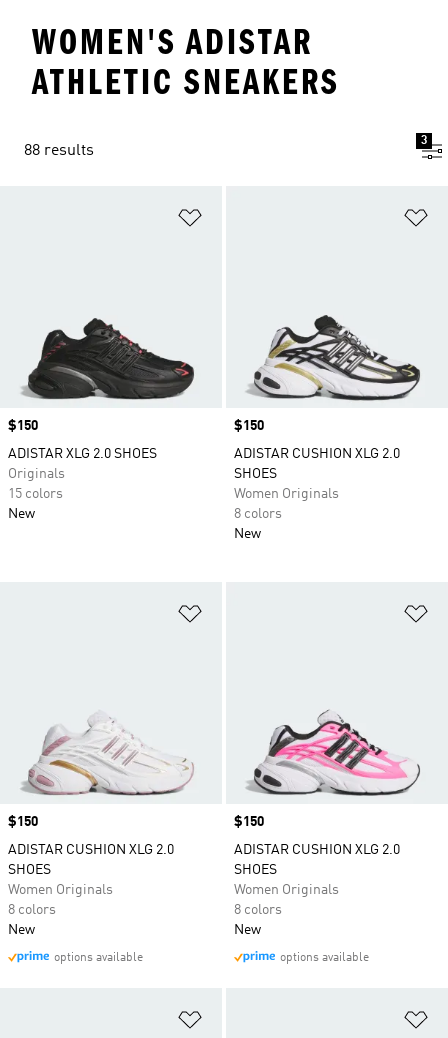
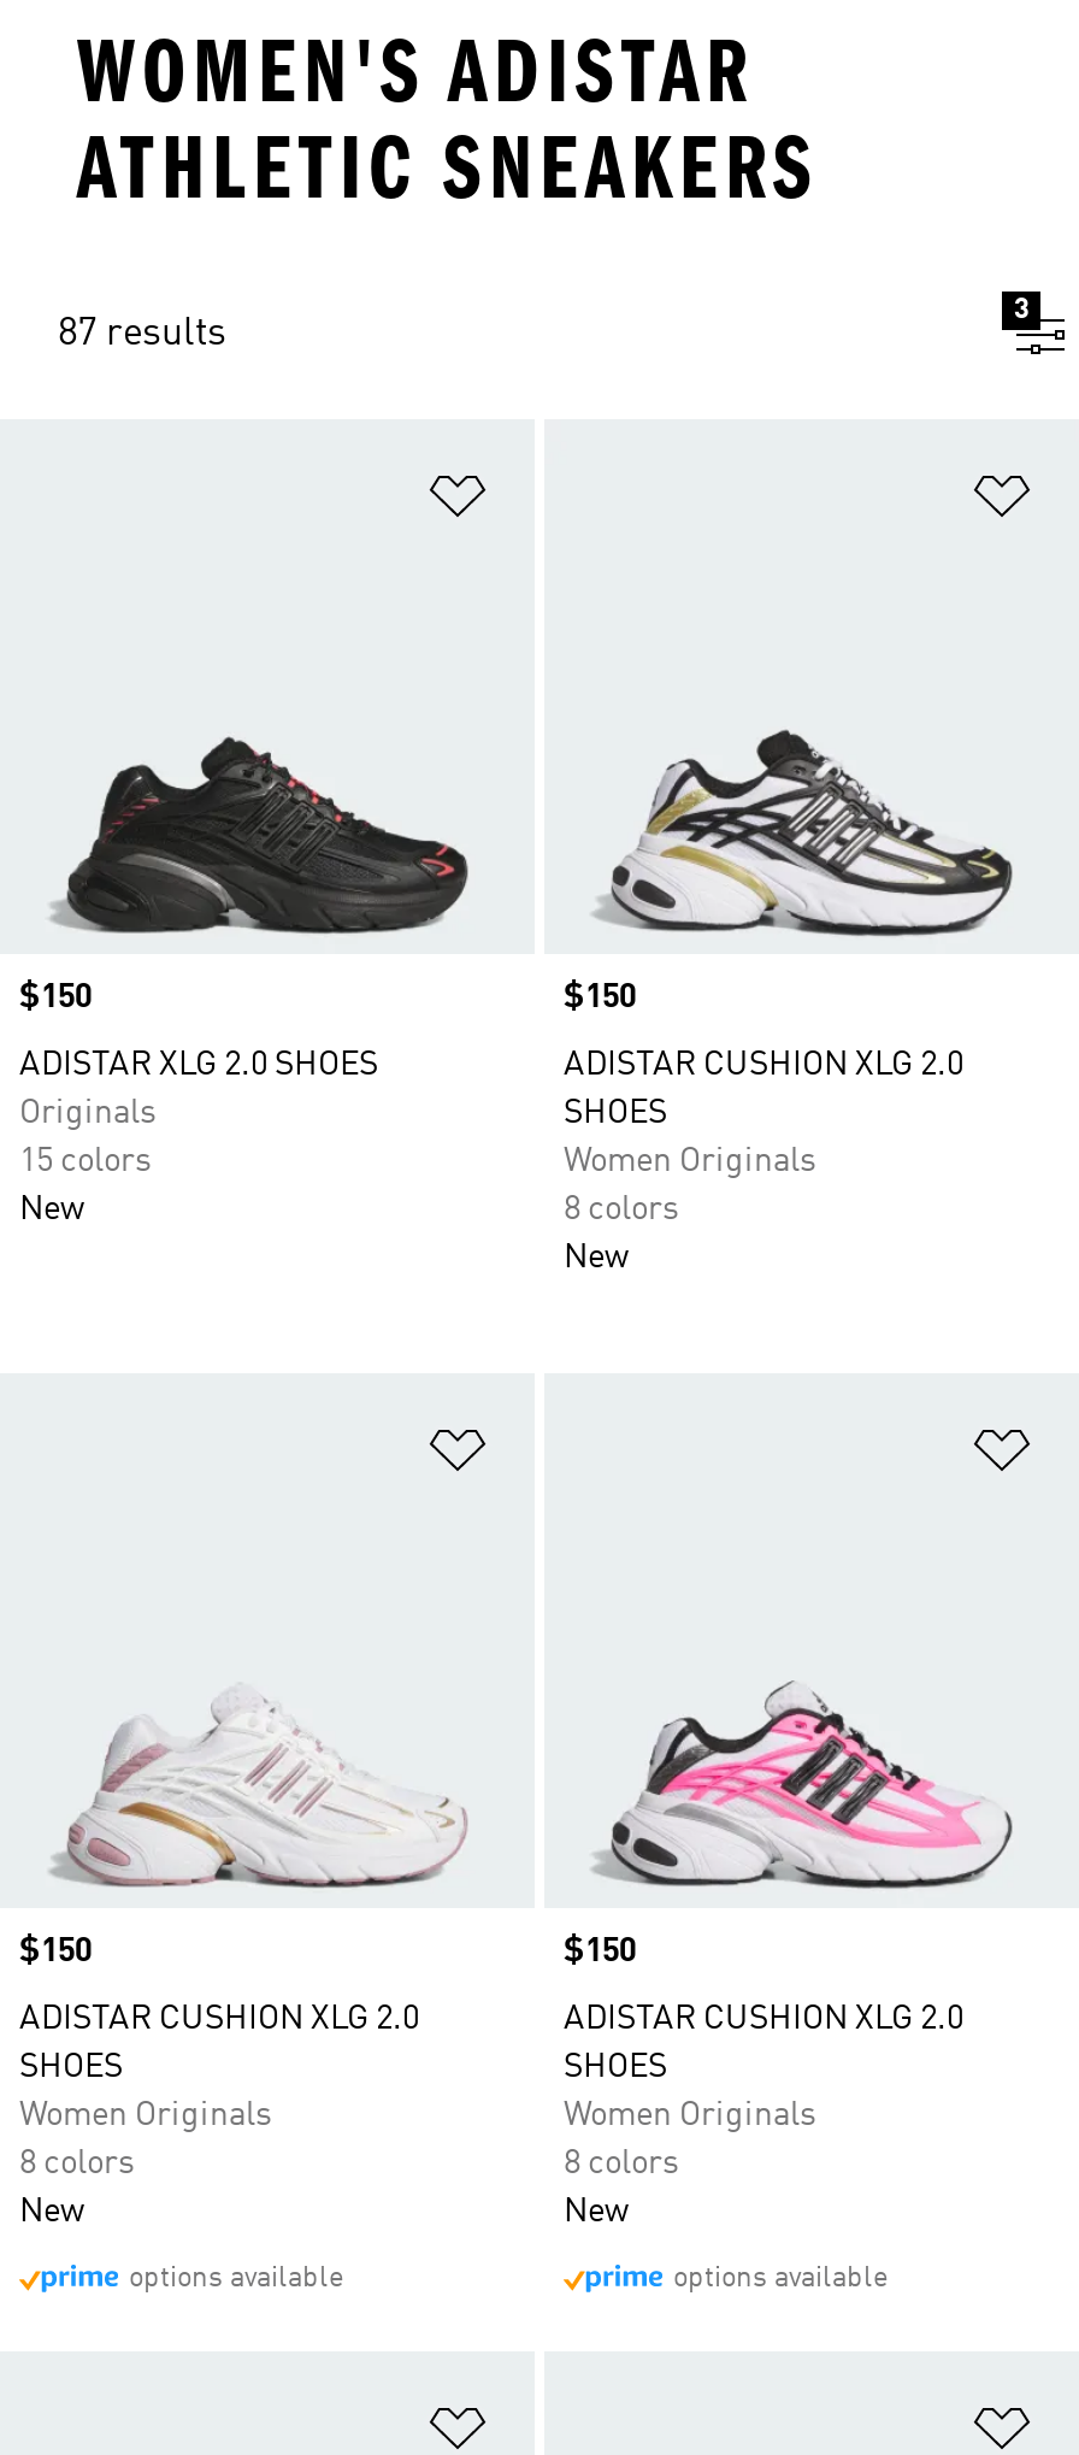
[24,143,94,159] 88 results -> [58,316,226,354] 87 results

